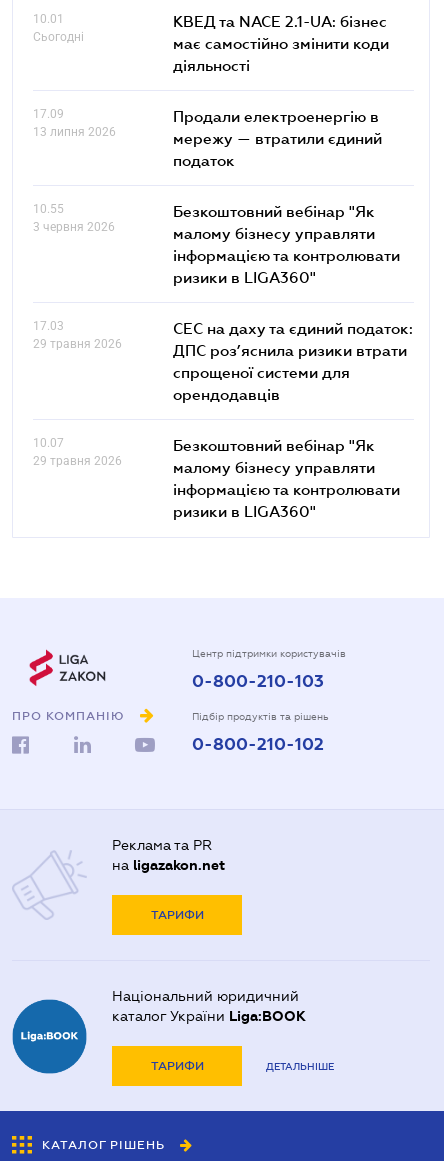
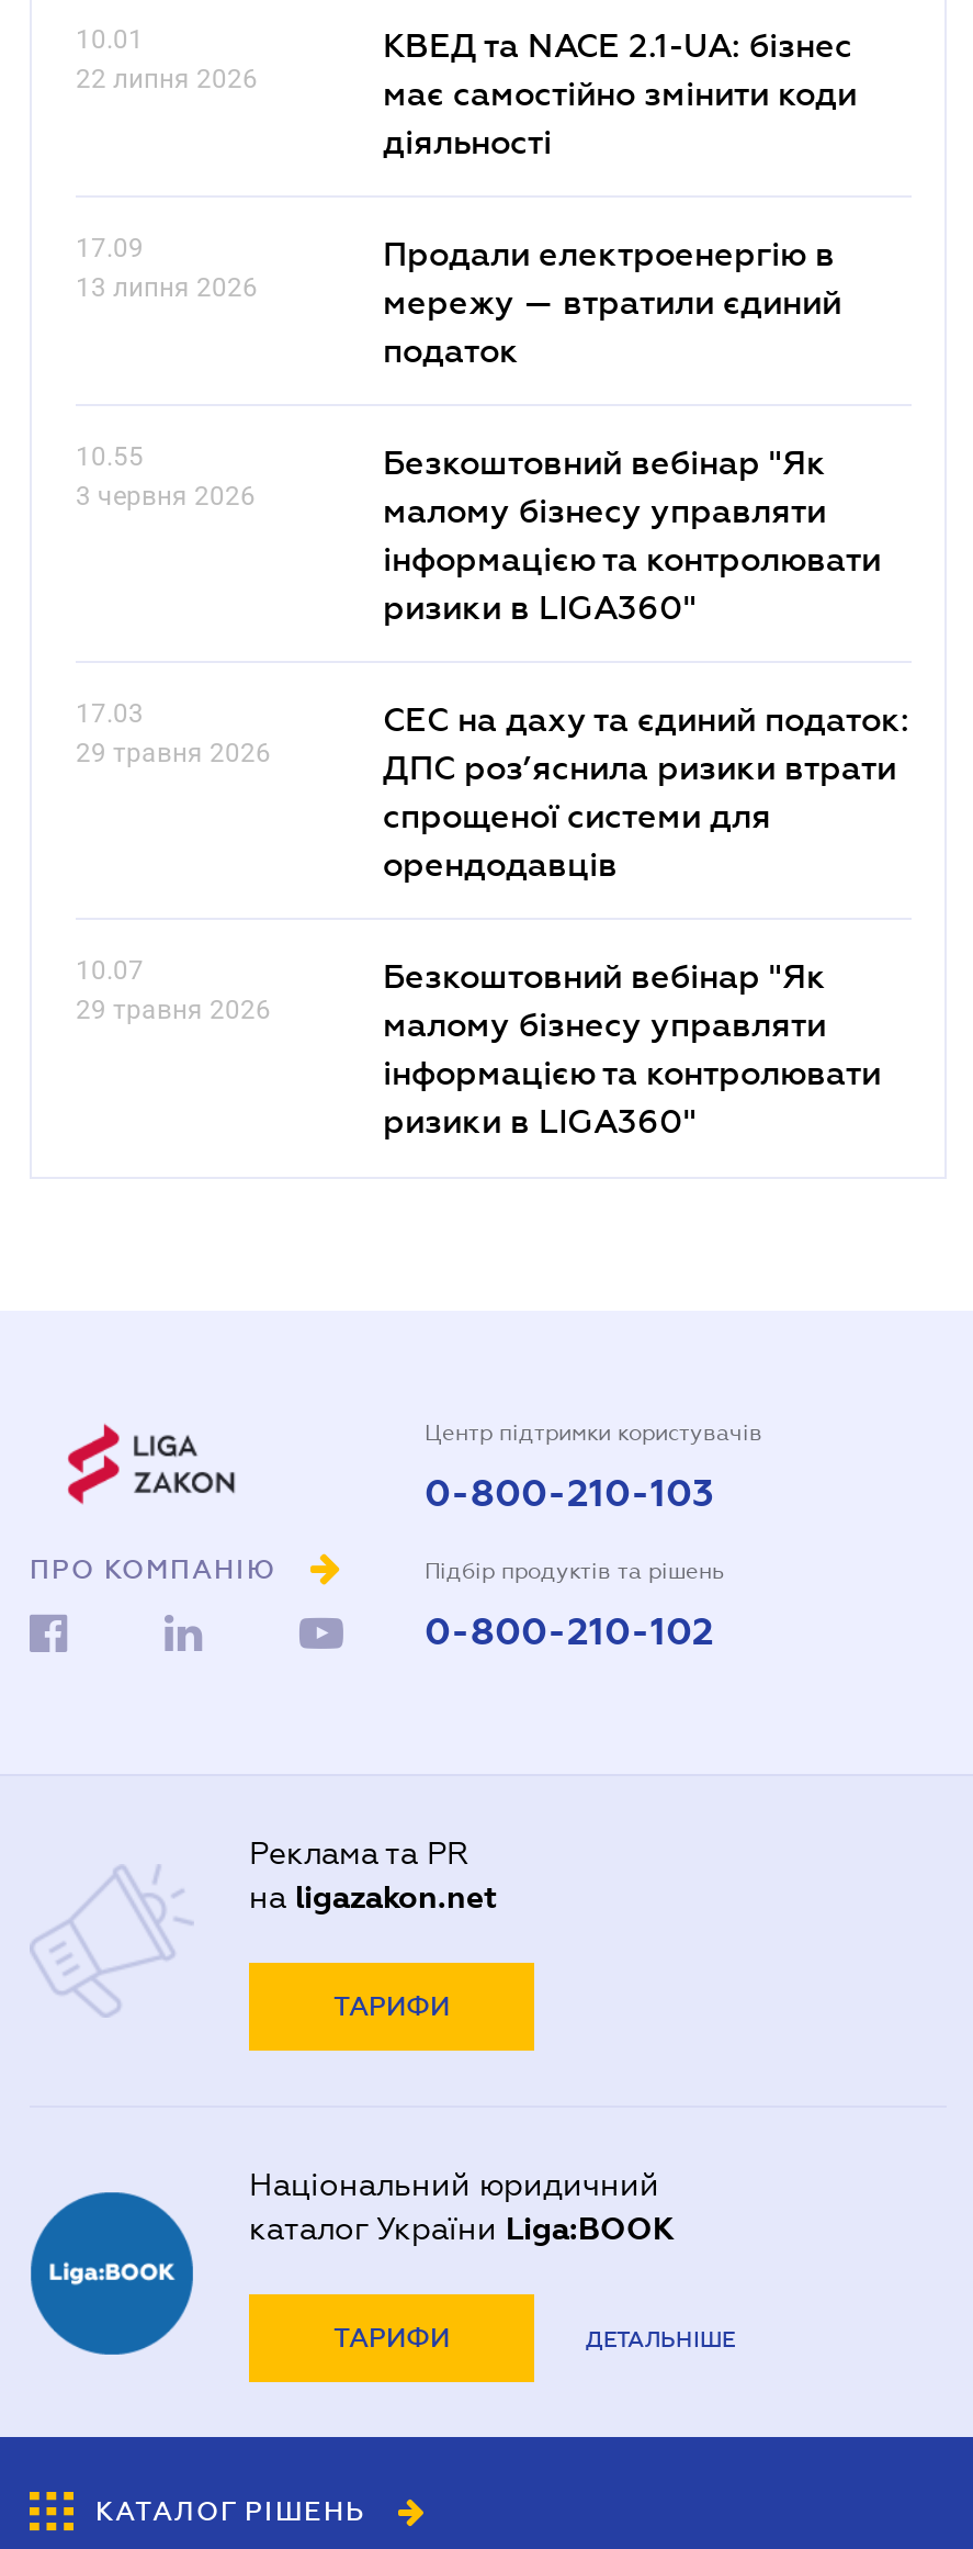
[33,30,84,44] Сьогодні -> [76,63,258,94] 22 липня 2026

